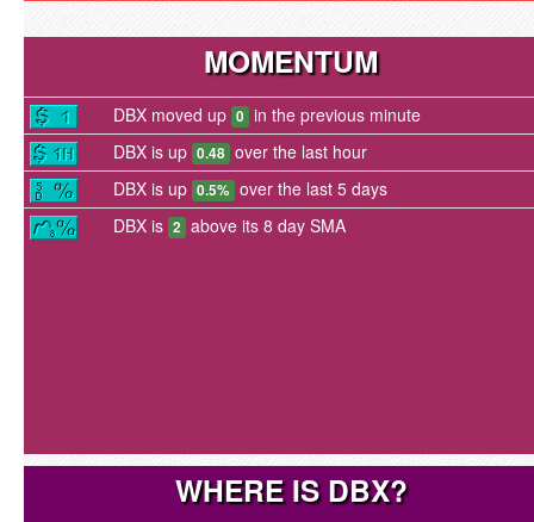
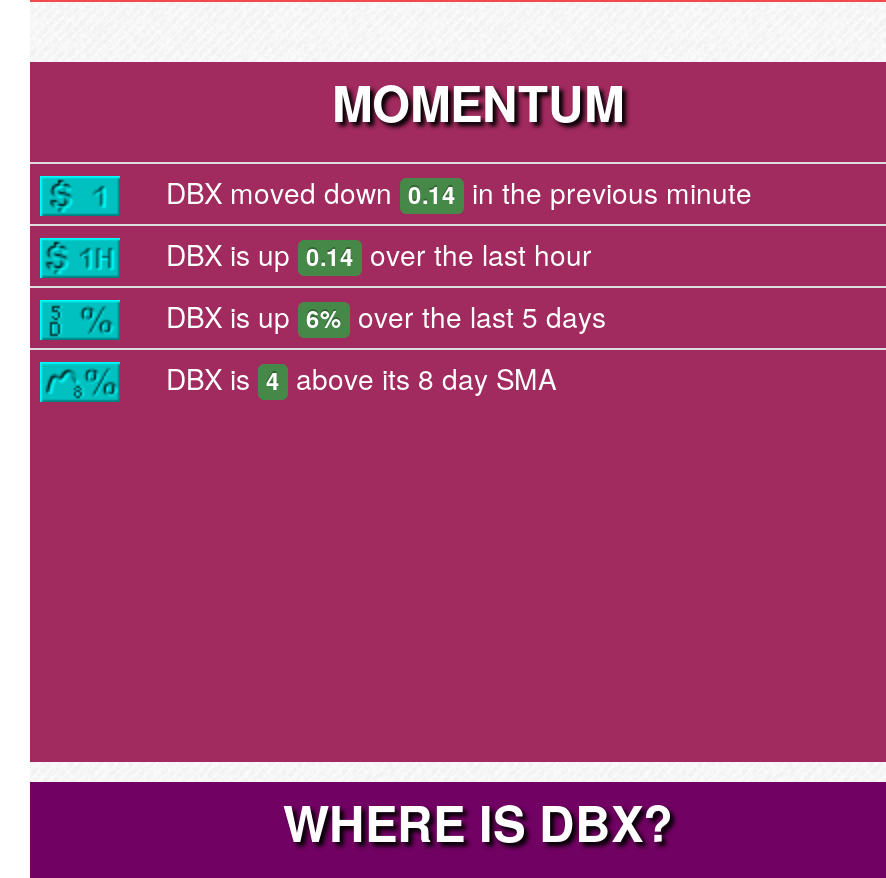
[113,102,421,126] DBX moved up 0 in the previous minute -> [166,172,752,212] DBX moved down 0.14 in the previous minute
[113,139,367,163] DBX is up 0.48 over the last hour -> [166,234,592,274] DBX is up 0.14 over the last hour
[113,176,387,200] DBX is up 0.5% over the last 5 days -> [166,296,606,336] DBX is up 6% over the last 5 days
[113,213,346,237] DBX is 2 above its 8 day SMA -> [166,358,556,398] DBX is 4 above its 8 day SMA

